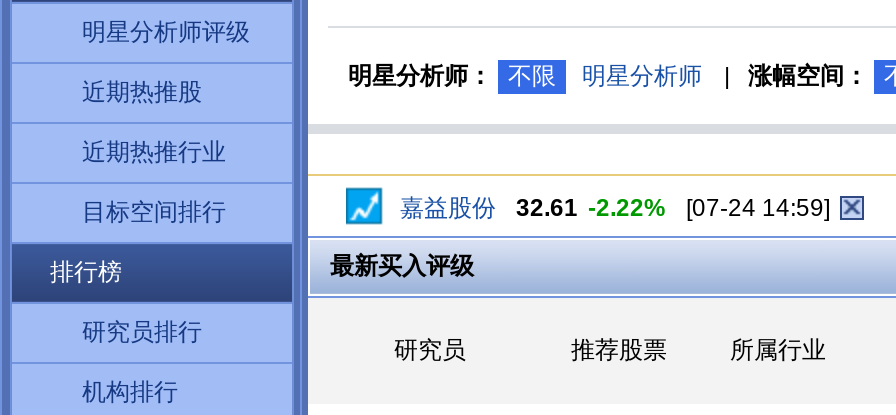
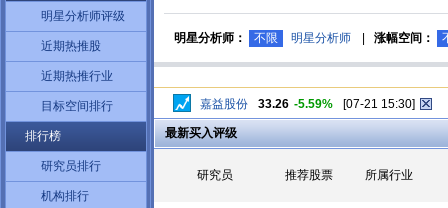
[516,194,666,222] 32.61 -2.22% -> [258,97,333,111] 33.26 -5.59%
[686,194,830,222] [07-24 14:59] -> [343,97,415,111] [07-21 15:30]

